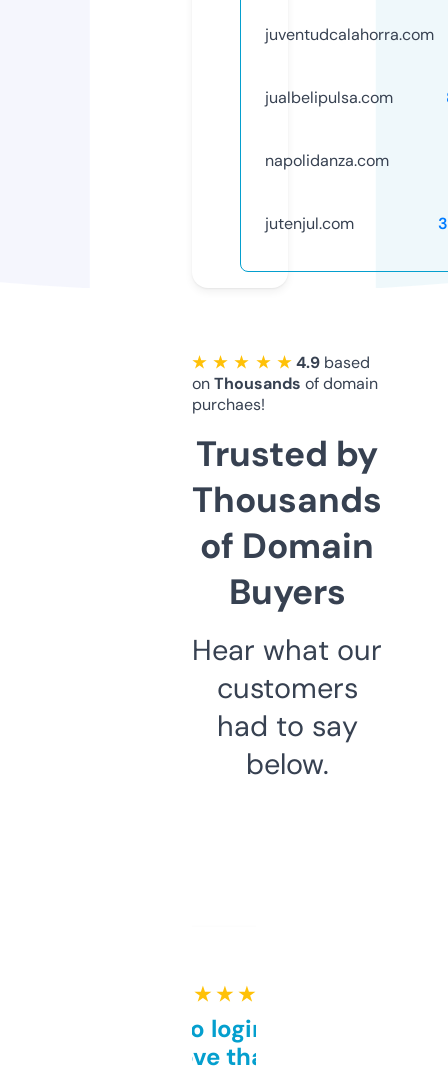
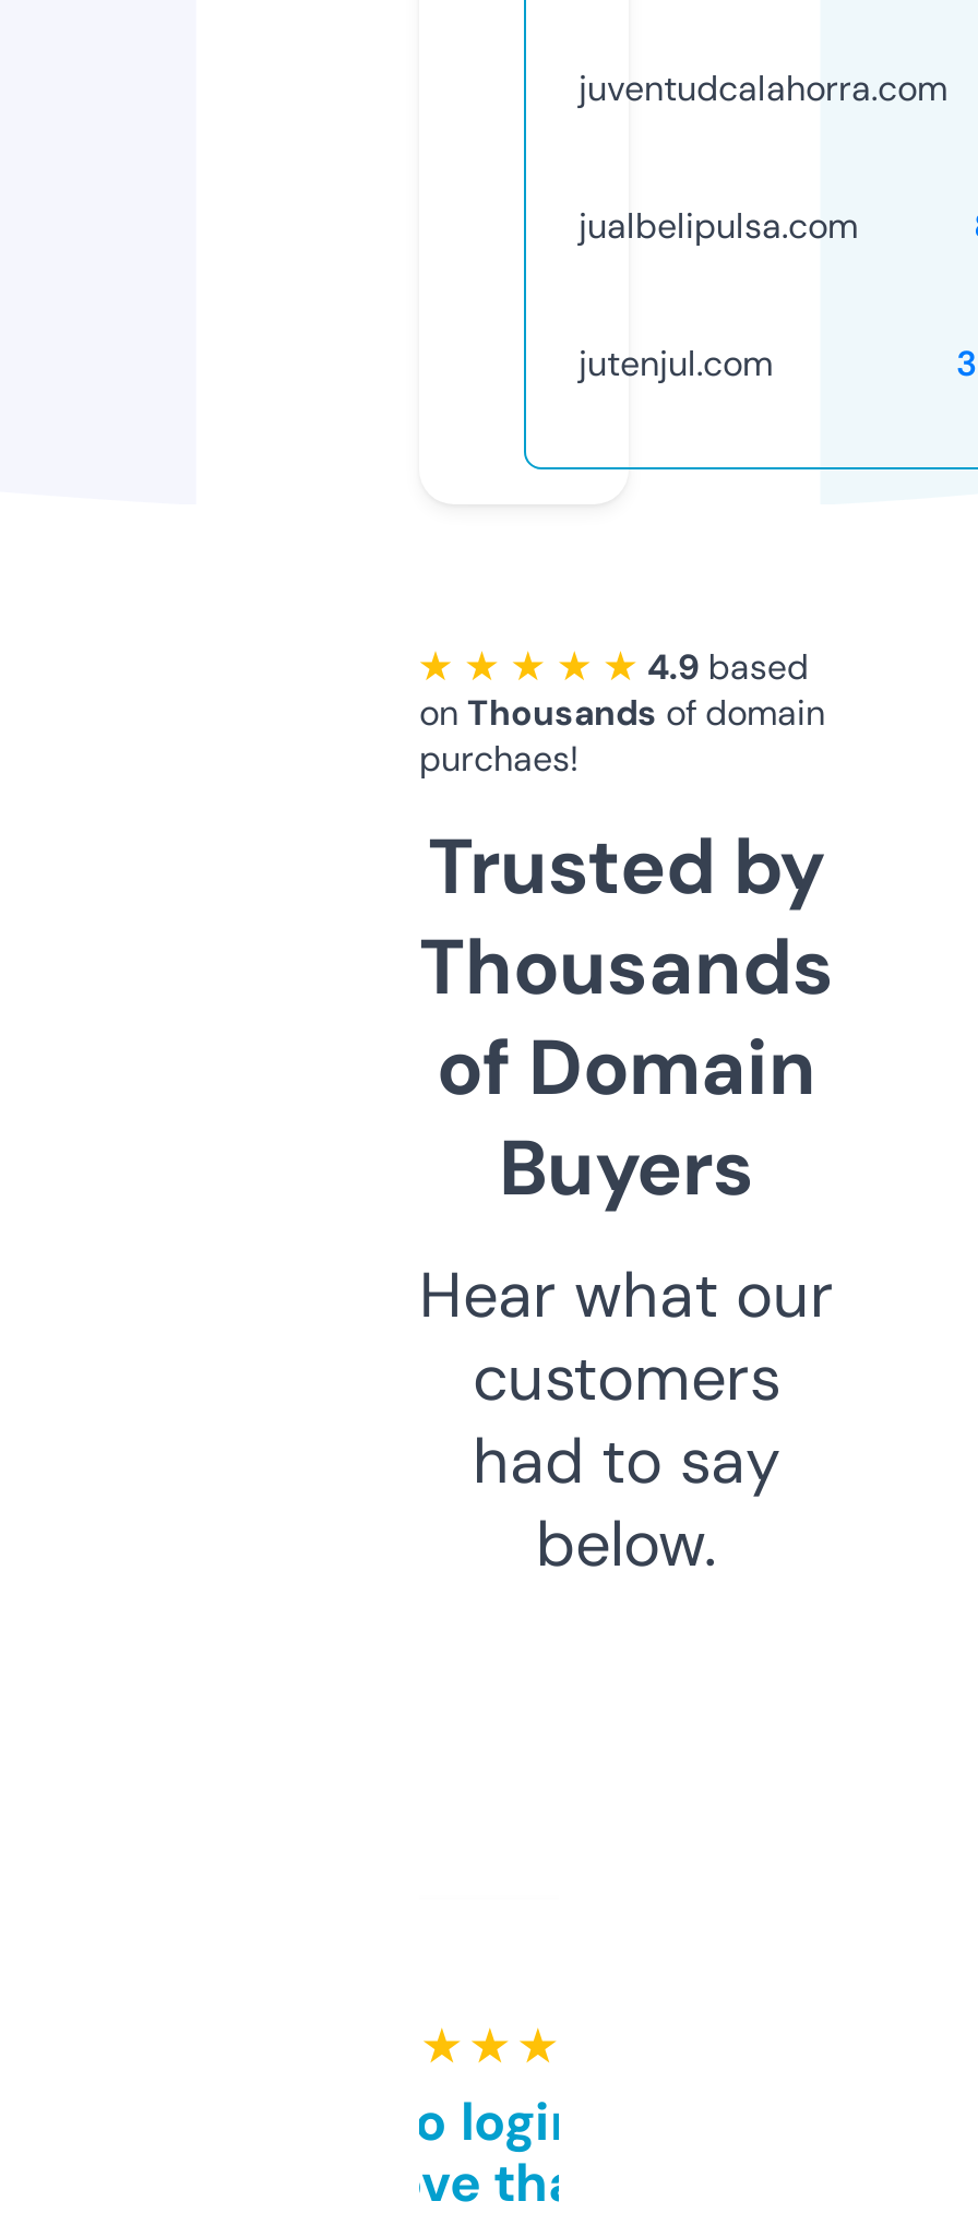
[265,150,389,171] napolidanza.com -> none

